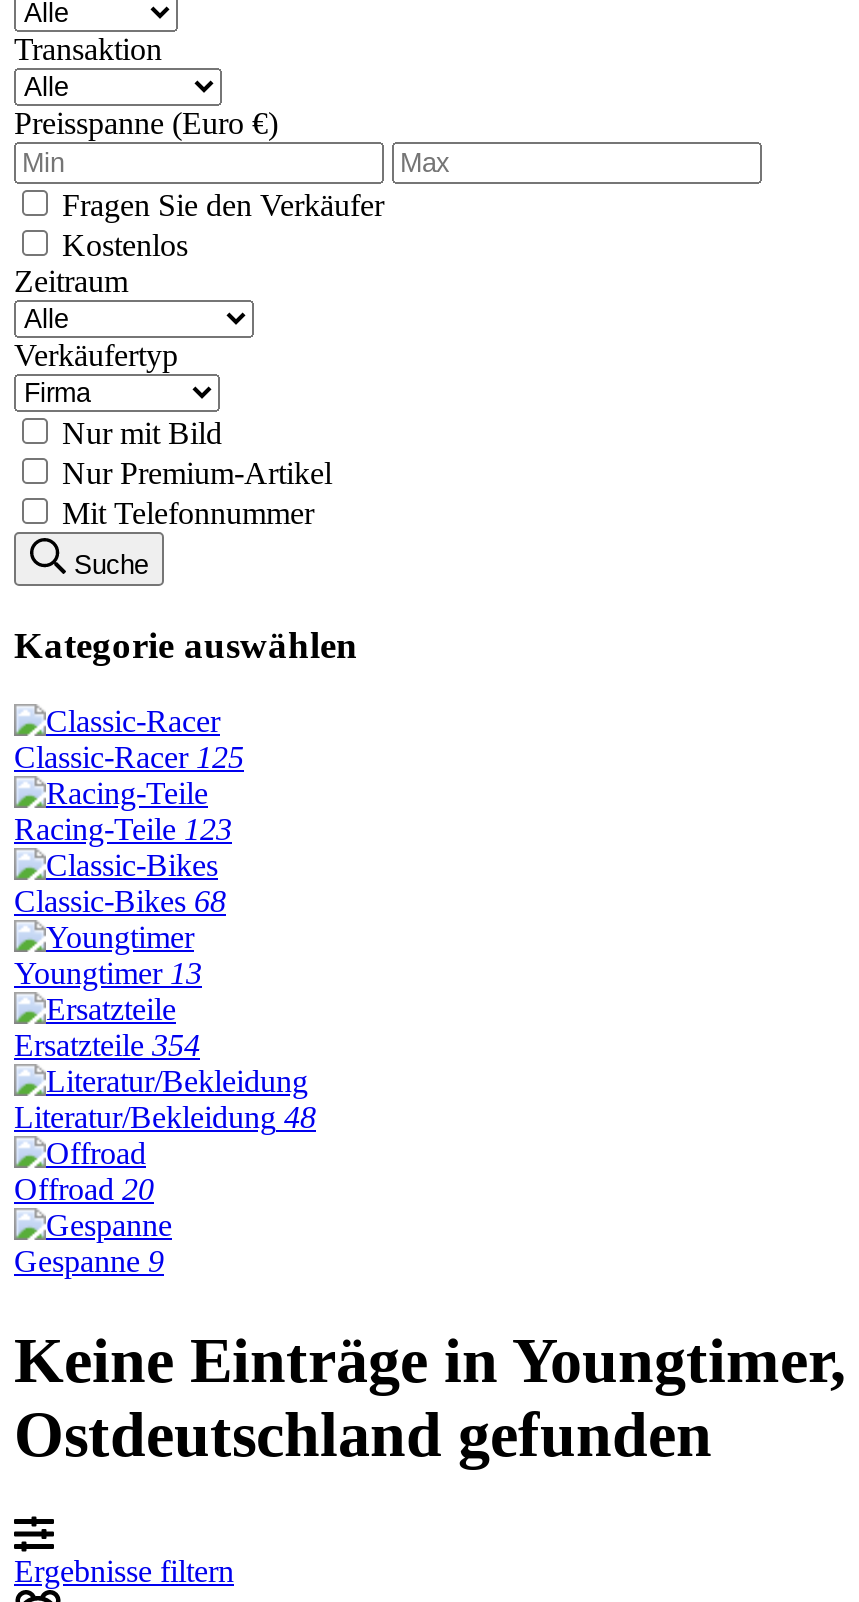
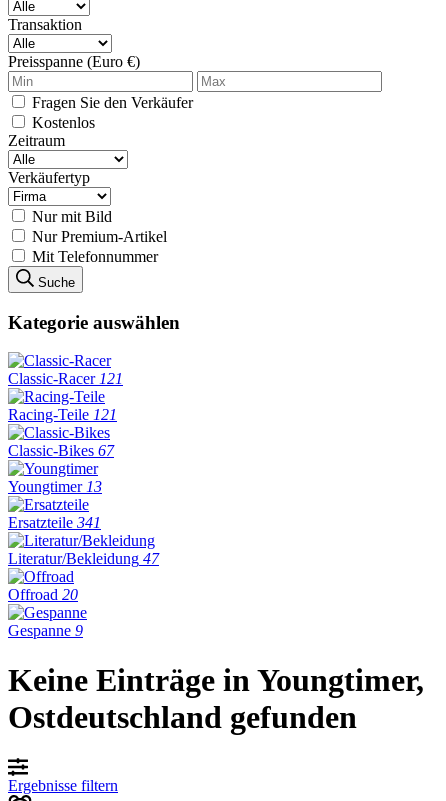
[14,741,244,775] Classic-Racer 125 -> [8,370,123,387] Classic-Racer 121
[14,813,232,847] Racing-Teile 123 -> [8,406,117,423] Racing-Teile 121
[14,885,226,919] Classic-Bikes 68 -> [8,442,114,459] Classic-Bikes 67
[14,1029,200,1063] Ersatzteile 354 -> [8,514,101,531] Ersatzteile 341
[14,1101,316,1135] Literatur/Bekleidung 48 -> [8,550,159,567] Literatur/Bekleidung 47

